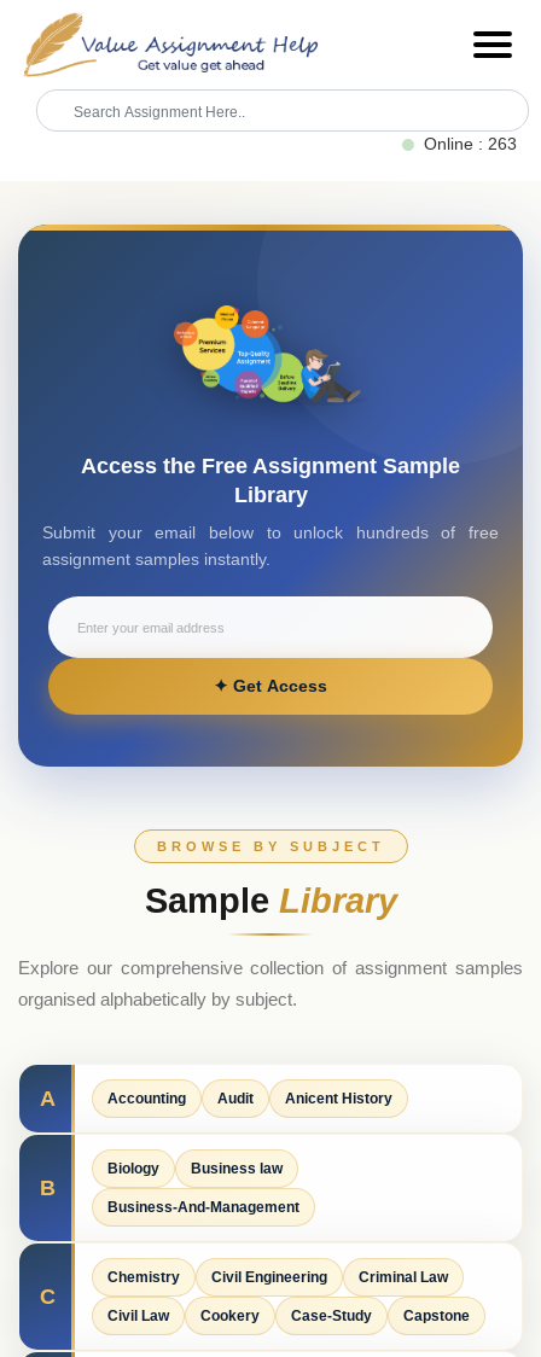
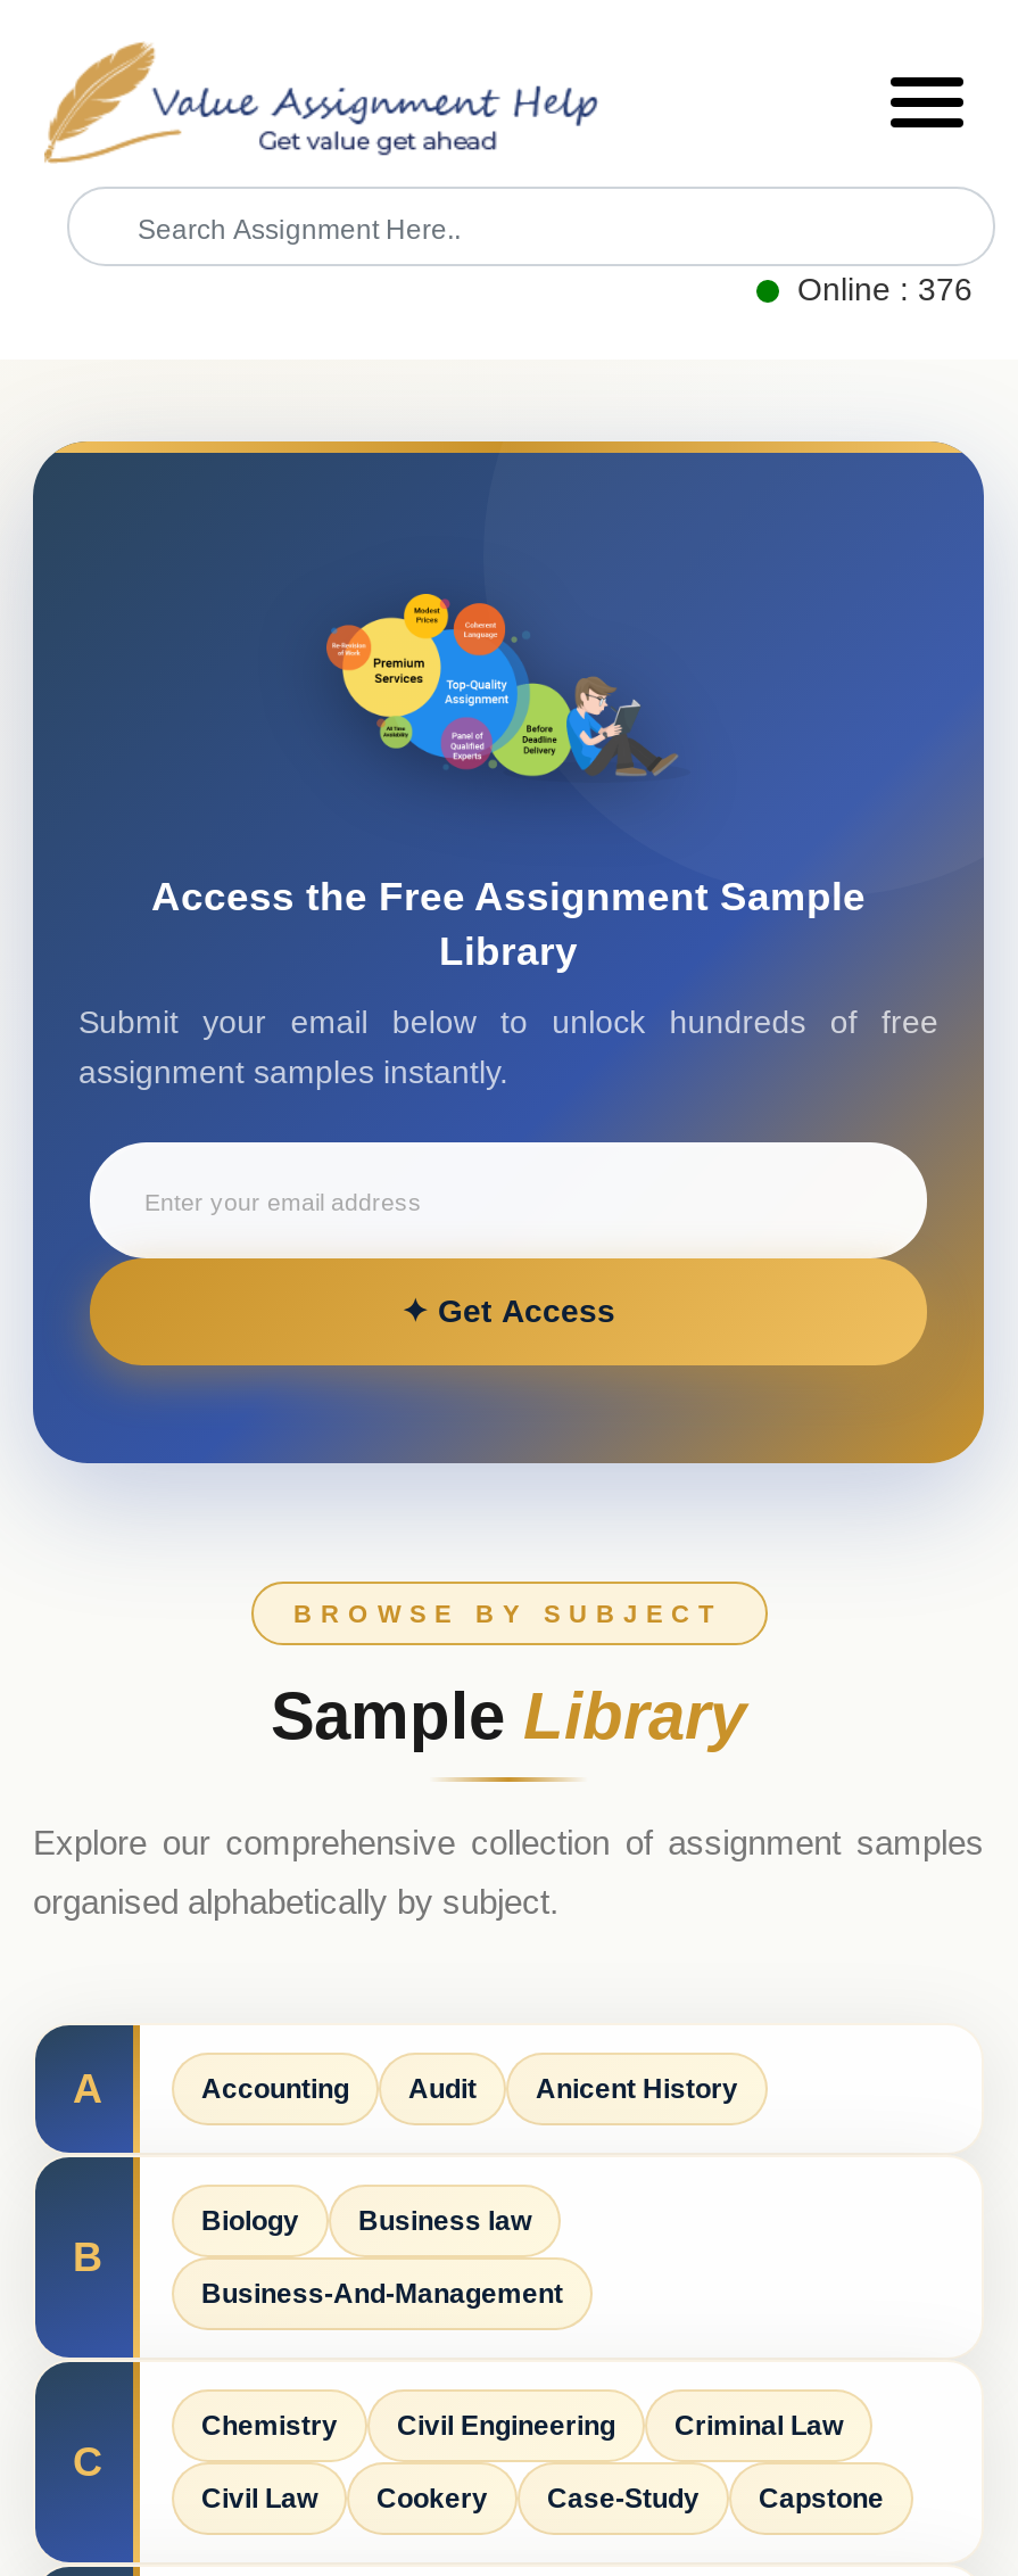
[424,135,517,154] Online : 263 -> [797,272,973,308] Online : 376

